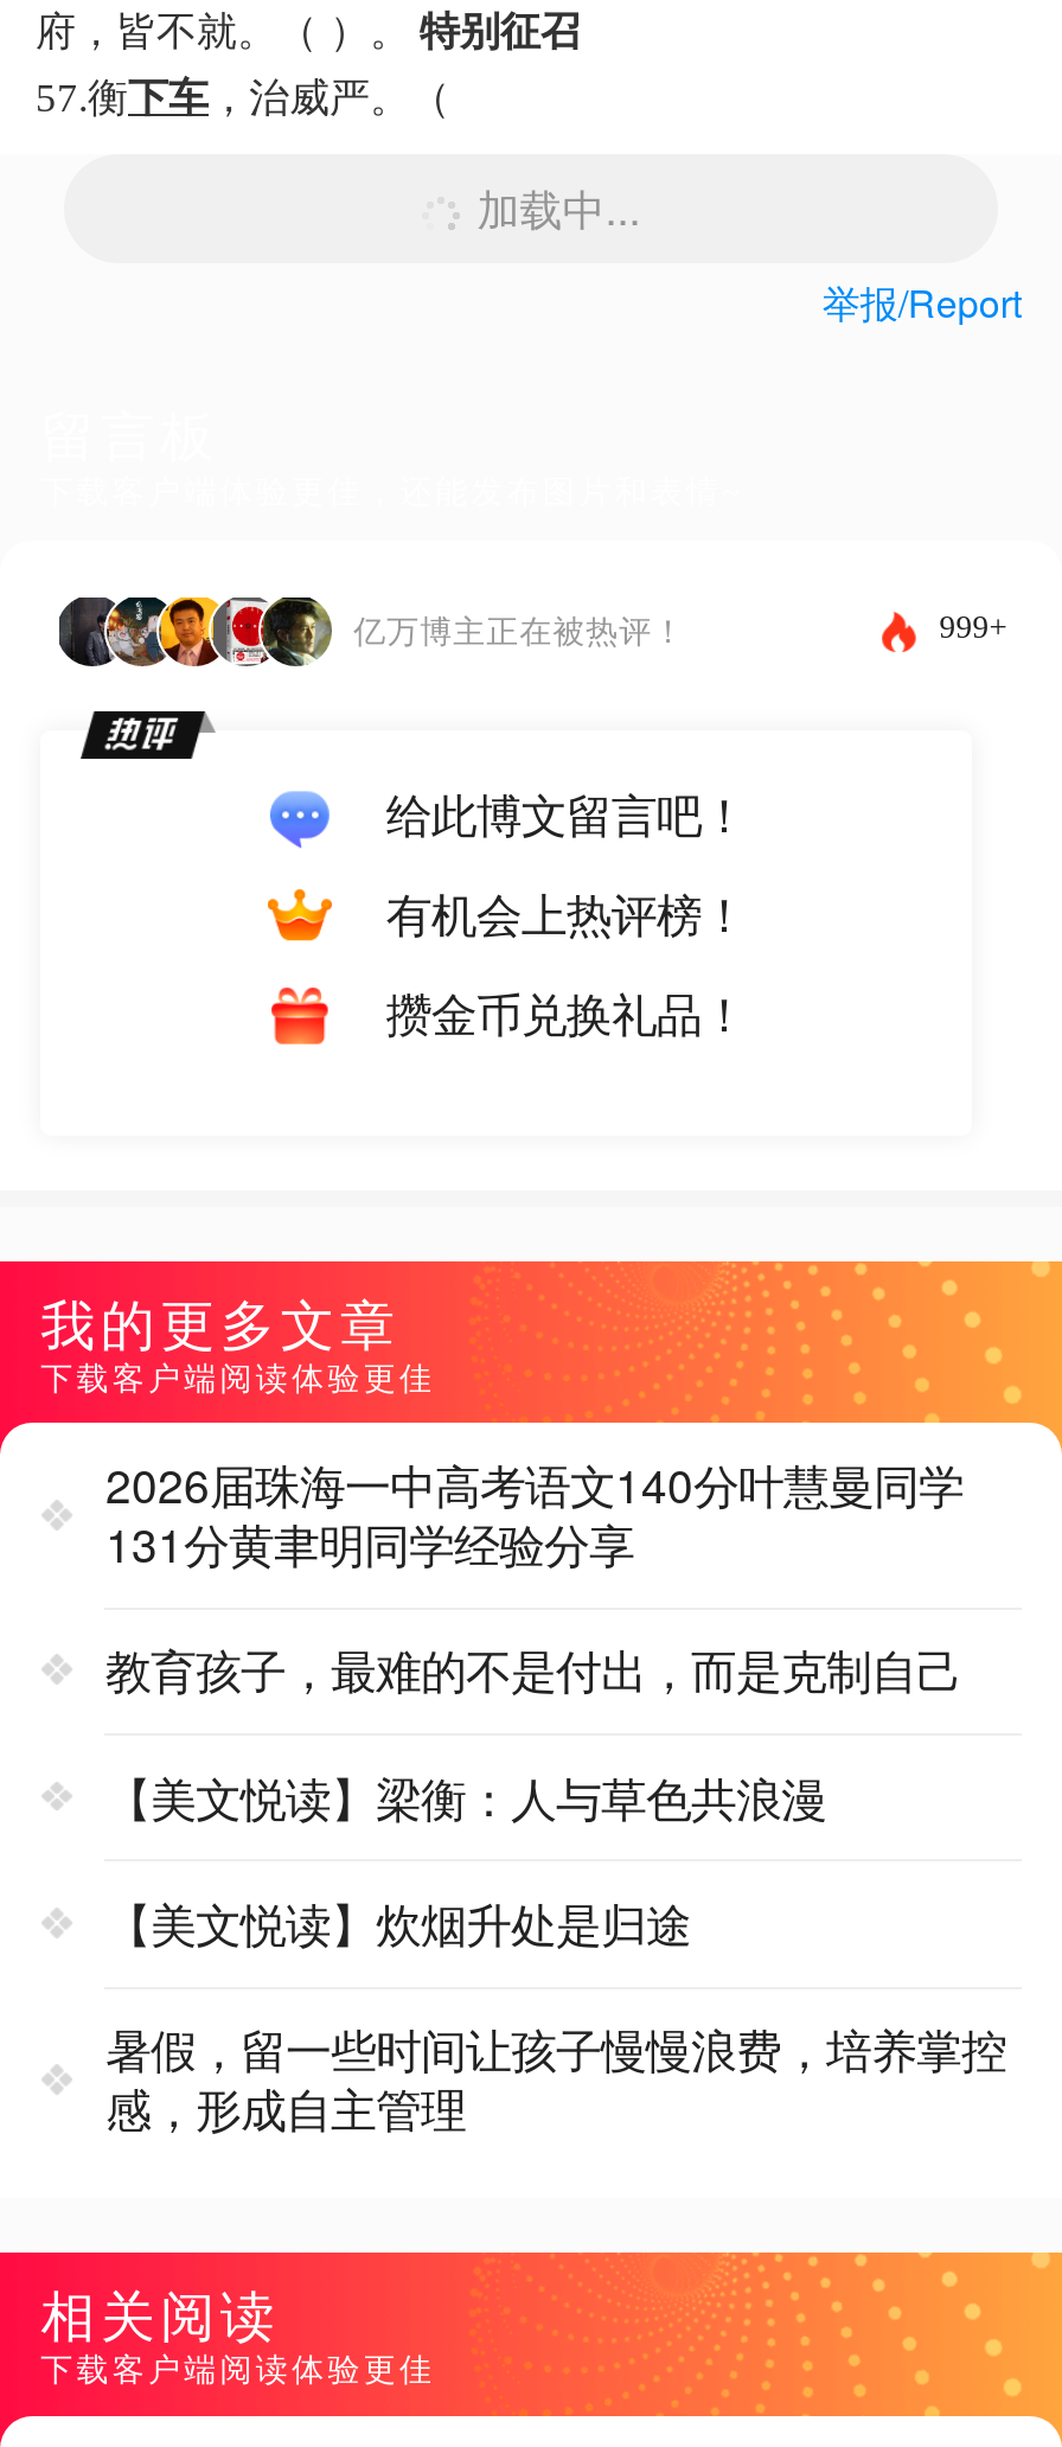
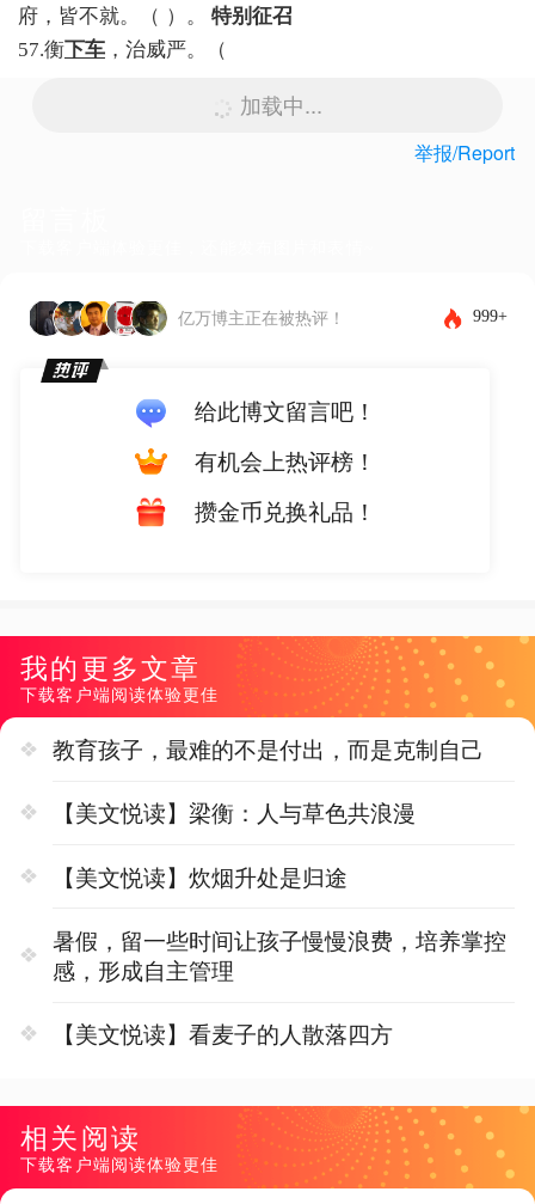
[105,1451,963,1577] 2026届珠海一中高考语文140分叶慧曼同学 | 131分黄聿明同学经验分享 -> none
moved [105,1637,1006,2142] -> [53,732,507,986]: 教育孩子，最难的不是付出，而是克制自己 | 【美文悦读】梁衡：人与草色共浪漫 | 【美文悦读】炊烟升处是归途 | 暑假，留一些时间让孩子慢慢浪费，培养掌控 | 感，形成自主管理
none -> [53,1017,393,1050] 【美文悦读】看麦子的人散落四方

